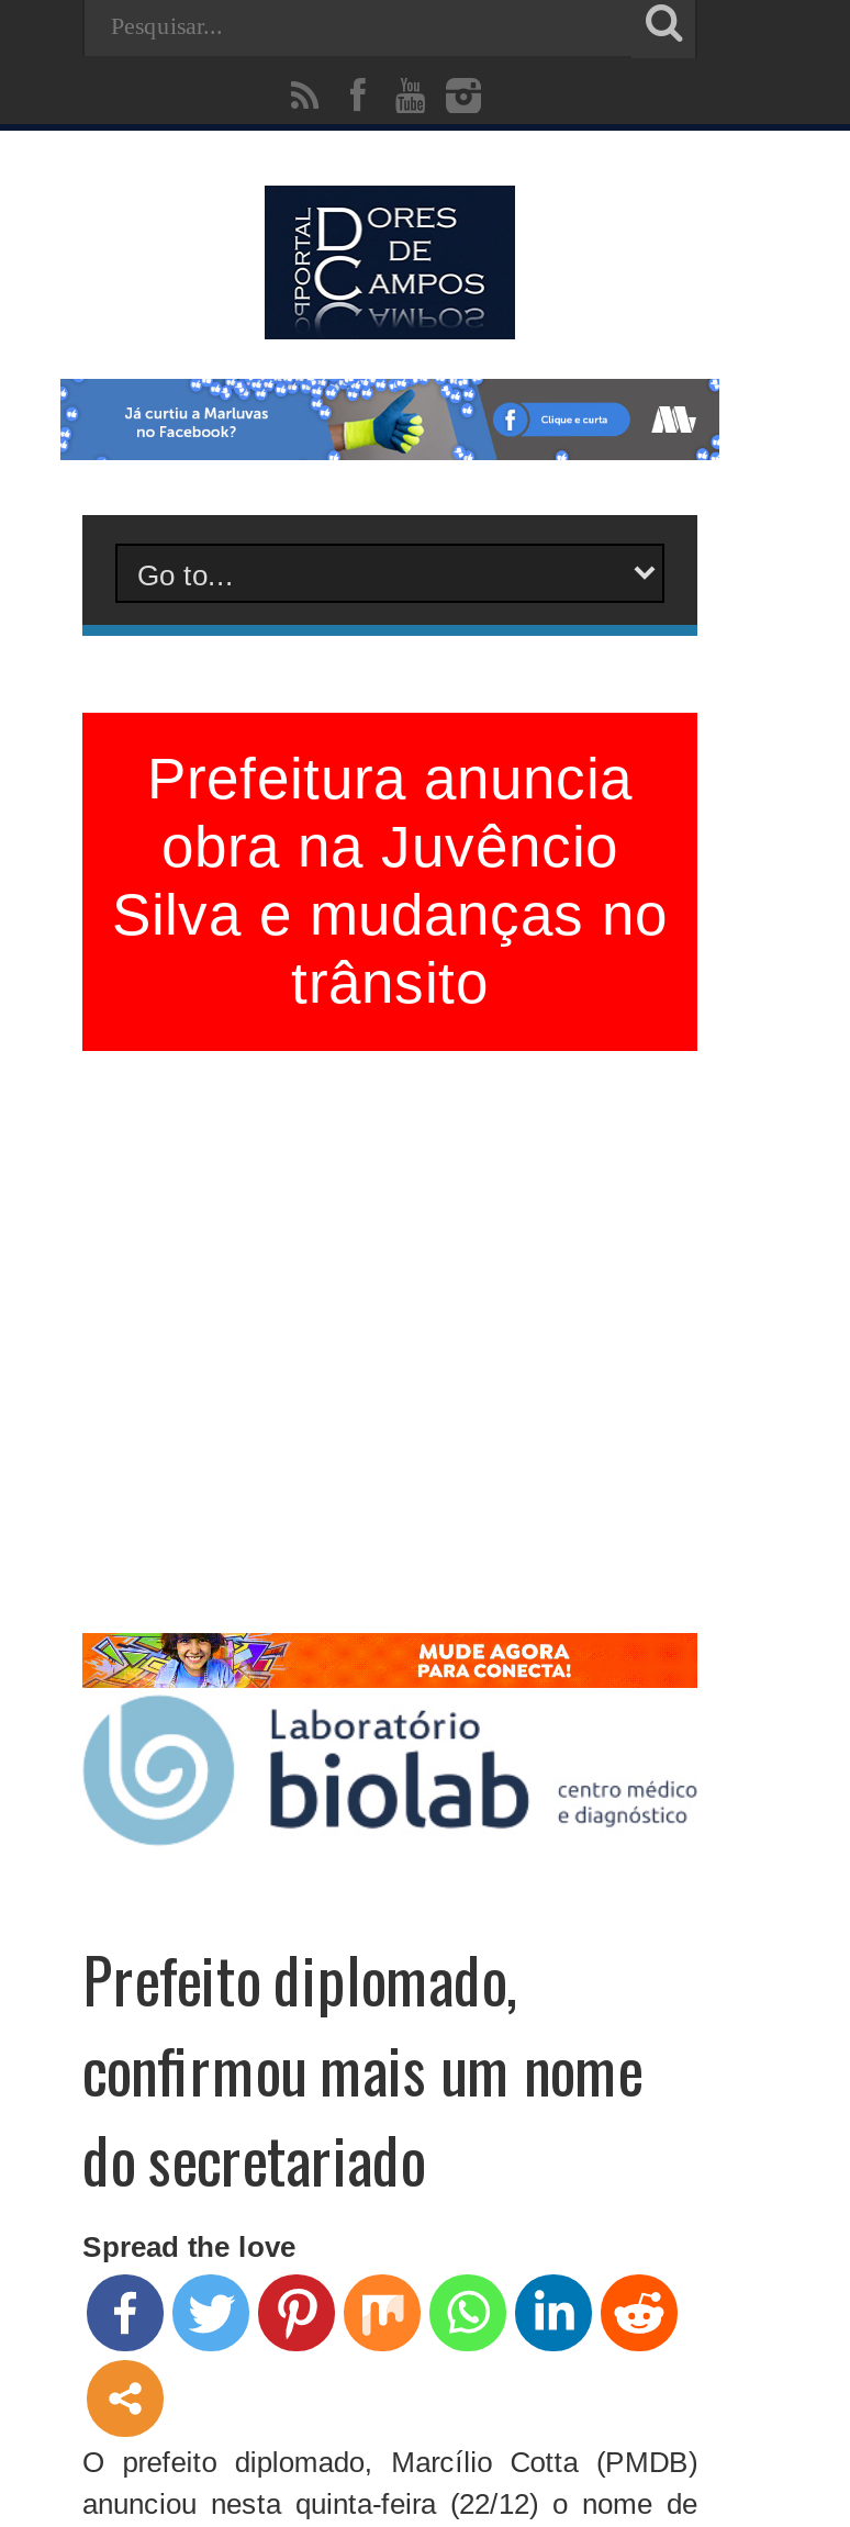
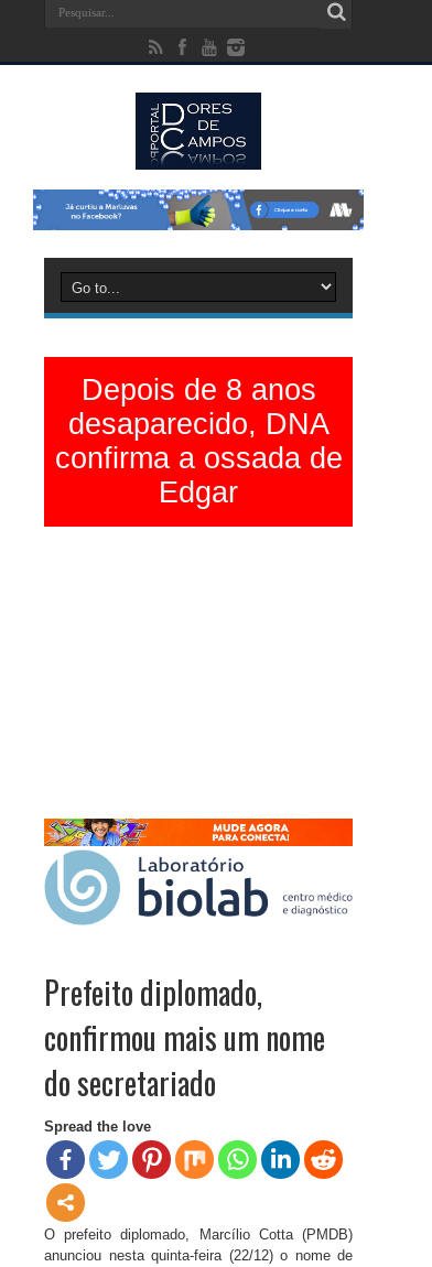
[112,746,668,1017] Prefeitura anuncia | obra na Juvêncio | Silva e mudanças no | trânsito -> [55,374,342,509] Depois de 8 anos | desaparecido, DNA | confirma a ossada de | Edgar

